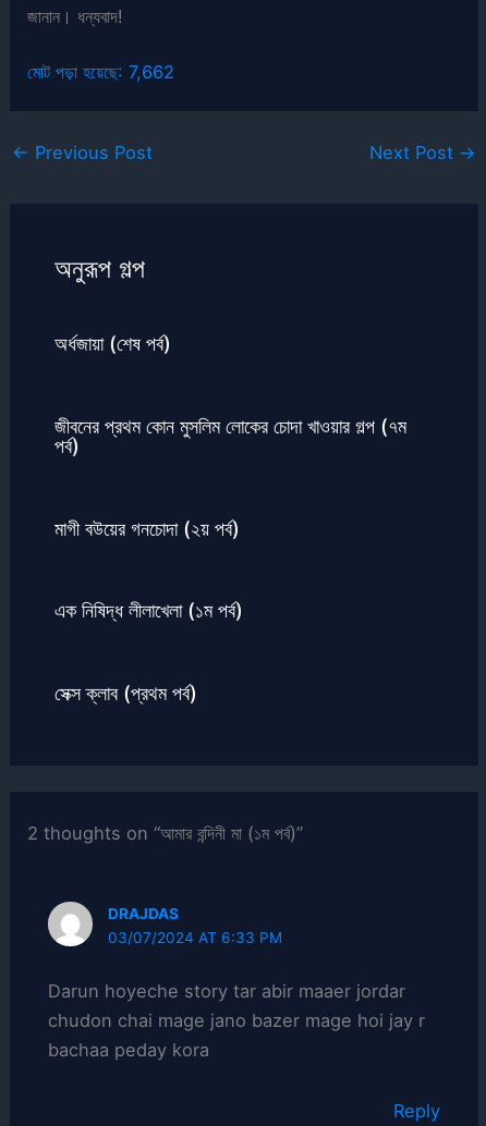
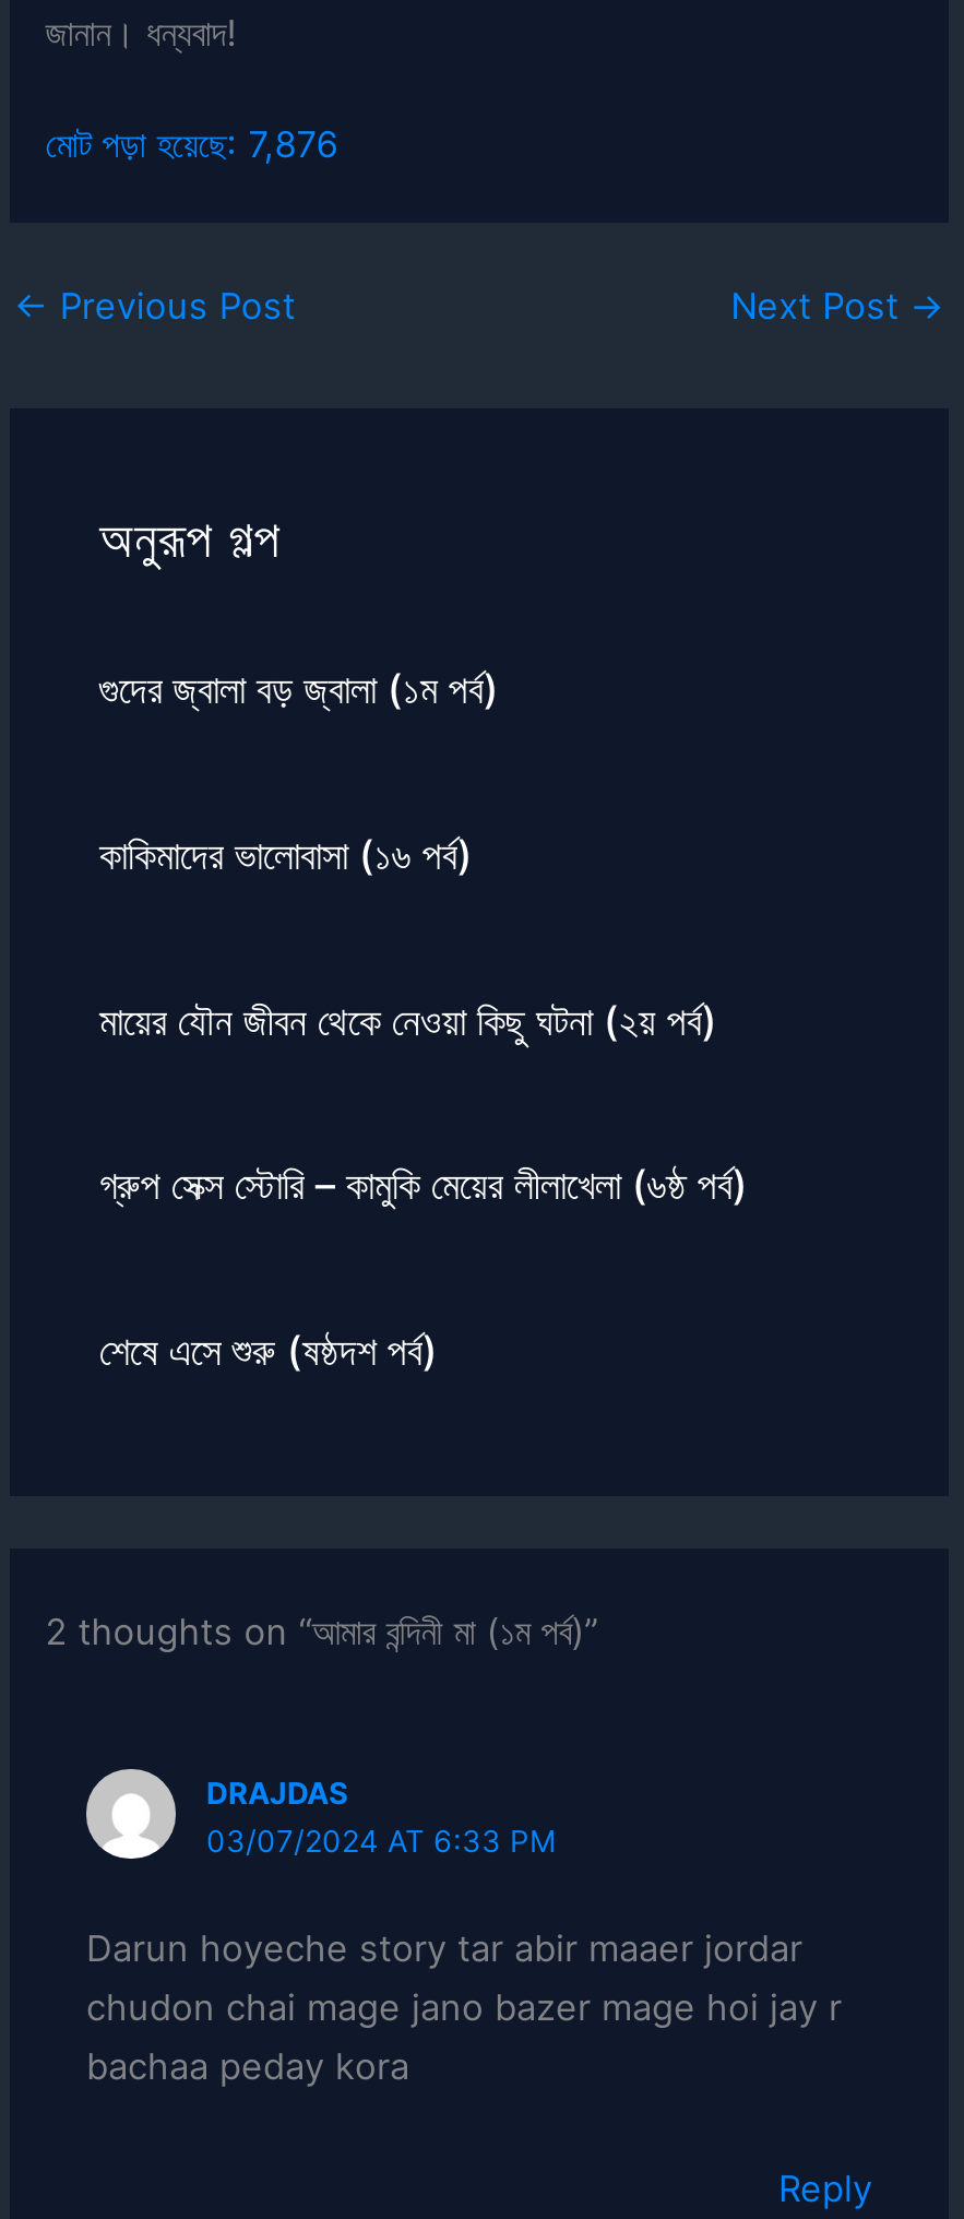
[28,61,175,83] মোট পড়া হয়েছে: 7,662 -> [45,122,338,166] মোট পড়া হয়েছে: 7,876
[54,331,171,355] অর্ধজায়া (শেষ পর্ব) -> [99,664,499,712] গুদের জ্বালা বড় জ্বালা (১ম পর্ব)
[54,413,406,457] জীবনের প্রথম কোন মুসলিম লোকের চোদা খাওয়ার গল্প (৭ম | পর্ব) -> [99,829,473,877] কাকিমাদের ভালোবাসা (১৬ পর্ব)
[54,516,240,540] মাগী বউয়ের গনচোদা (২য় পর্ব) -> [99,995,717,1043] মায়ের যৌন জীবন থেকে নেওয়া কিছু ঘটনা (২য় পর্ব)
[54,598,243,622] এক নিষিদ্ধ লীলাখেলা (১ম পর্ব) -> [99,1160,748,1208] গ্রুপ সেক্স স্টোরি – কামুকি মেয়ের লীলাখেলা (৬ষ্ঠ পর্ব)
[54,681,197,705] সেক্স ক্লাব (প্রথম পর্ব) -> [99,1326,438,1374] শেষে এসে শুরু (ষষ্ঠদশ পর্ব)

